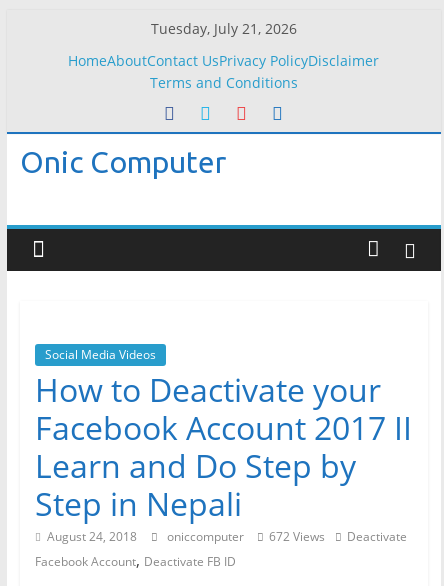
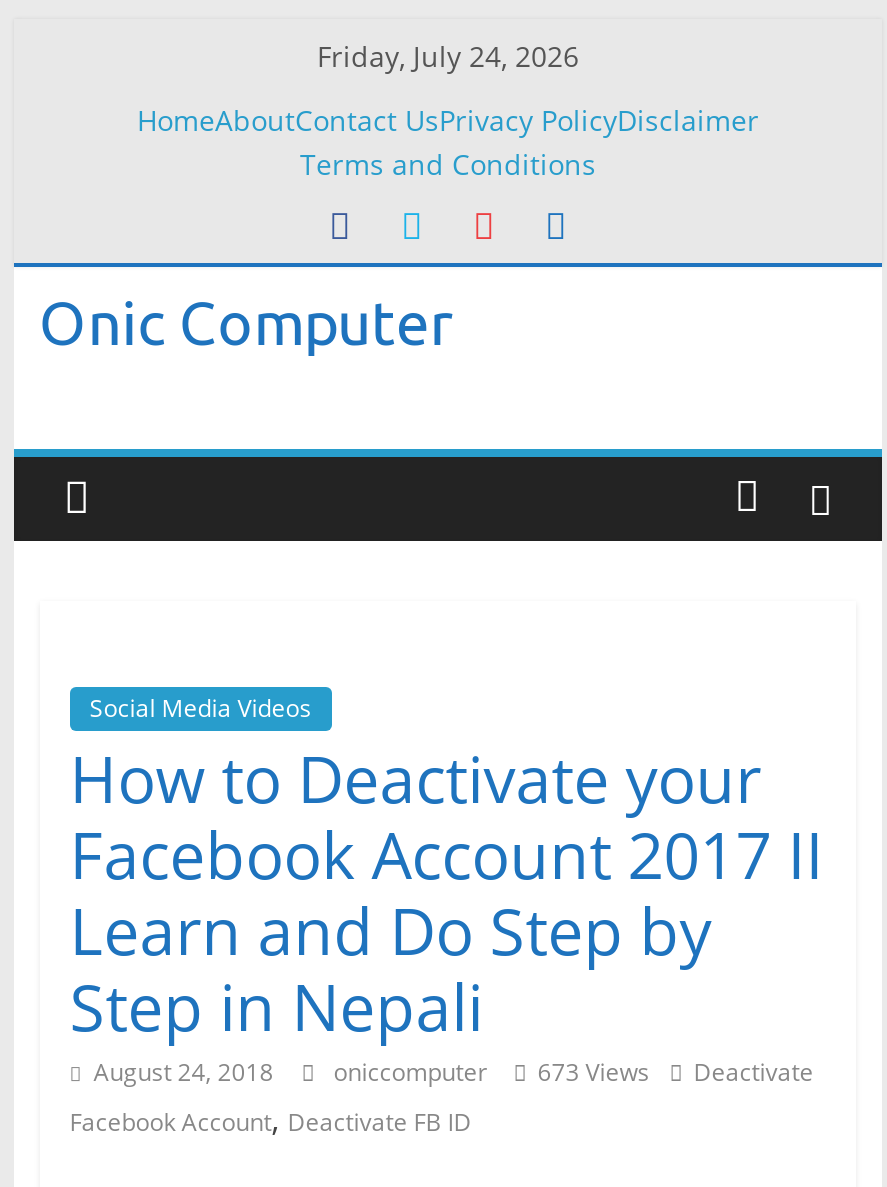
[151,19,297,38] Tuesday, July 21, 2026 -> [317,37,579,75] Friday, July 24, 2026
[47,528,407,545] August 24, 2018 oniccomputer 672 Views Deactivate -> [94,1055,814,1089] August 24, 2018 oniccomputer 673 Views Deactivate

